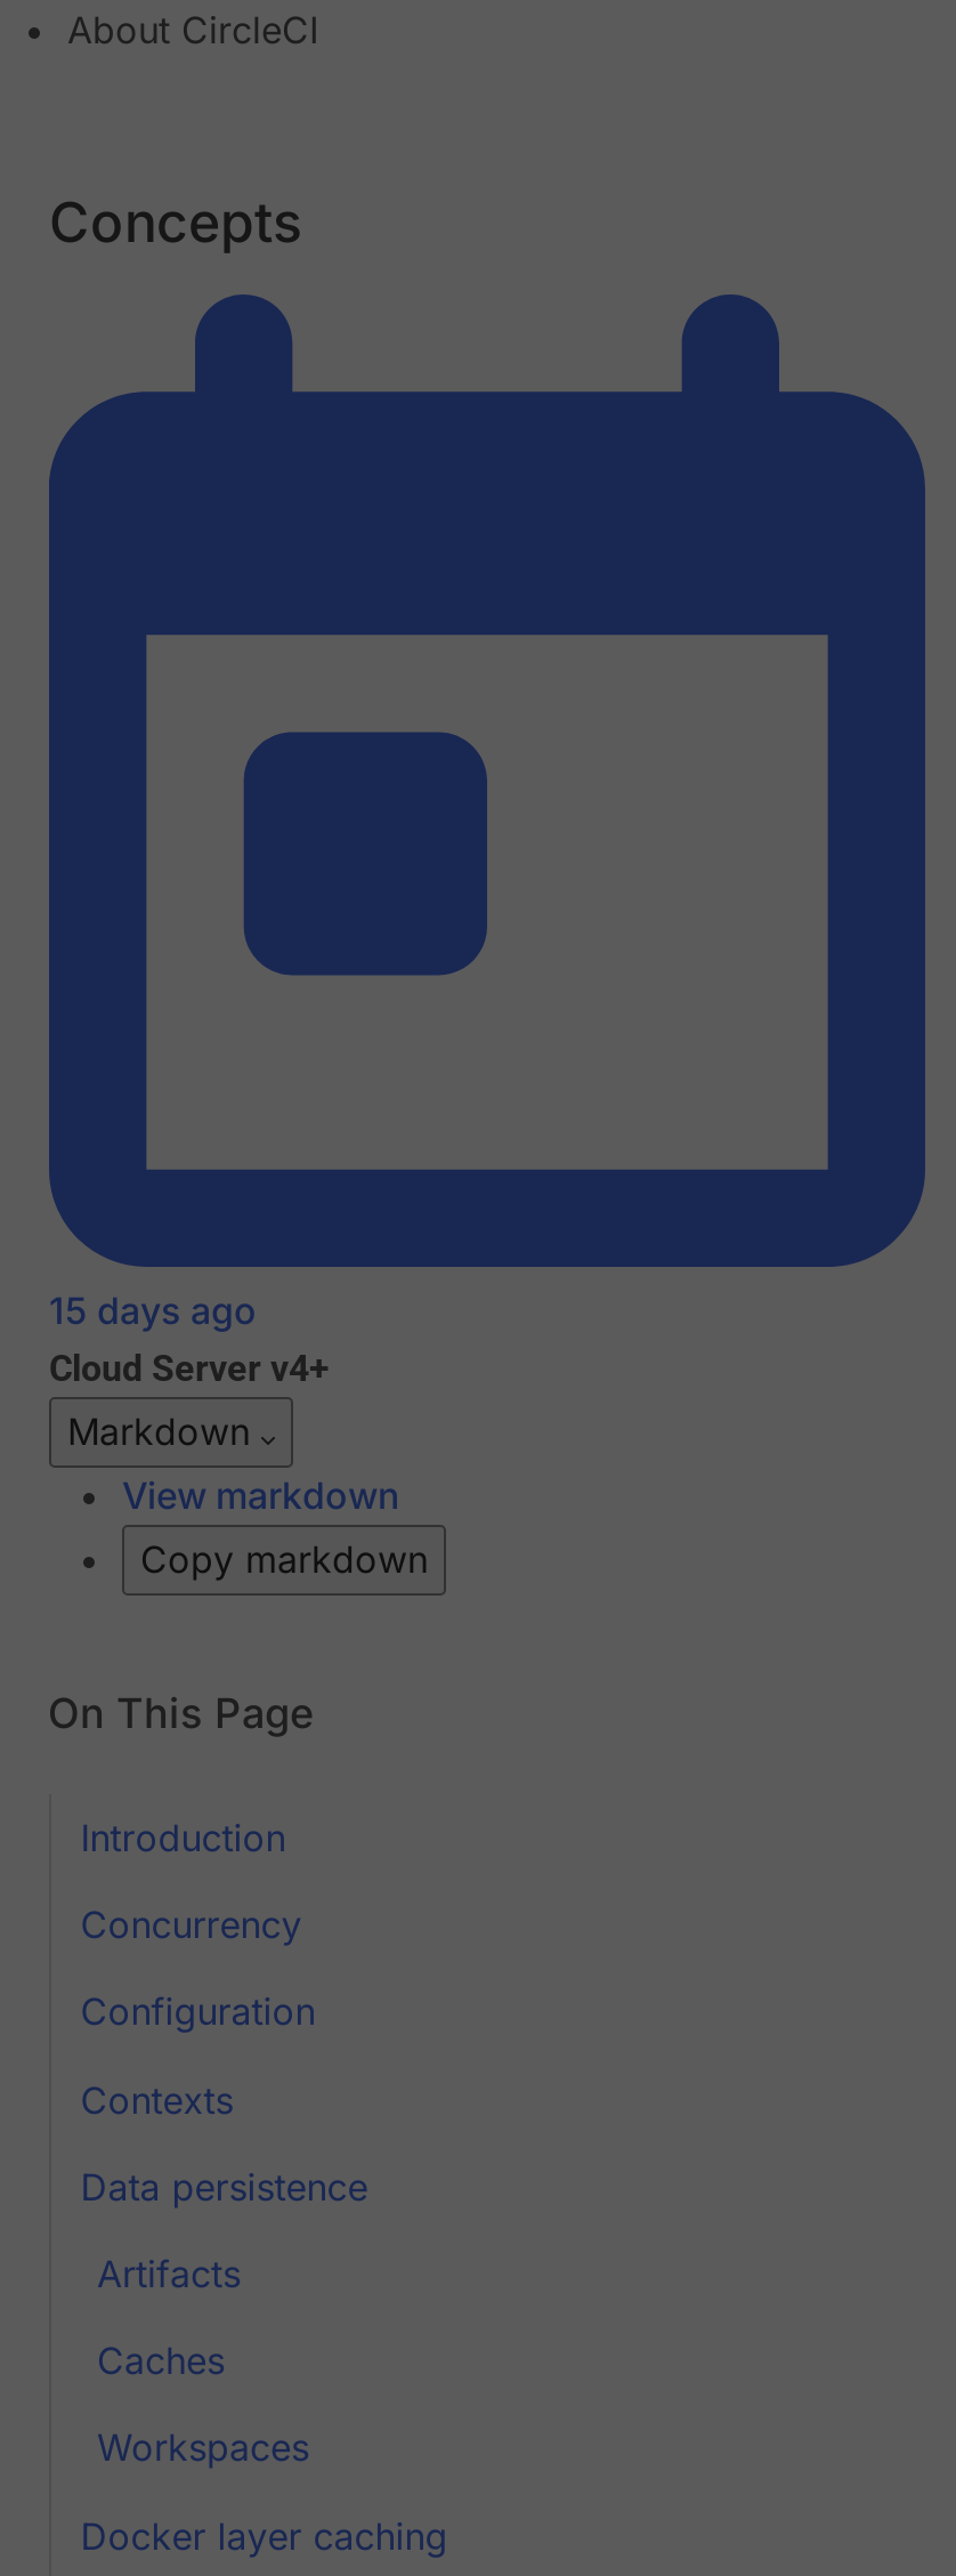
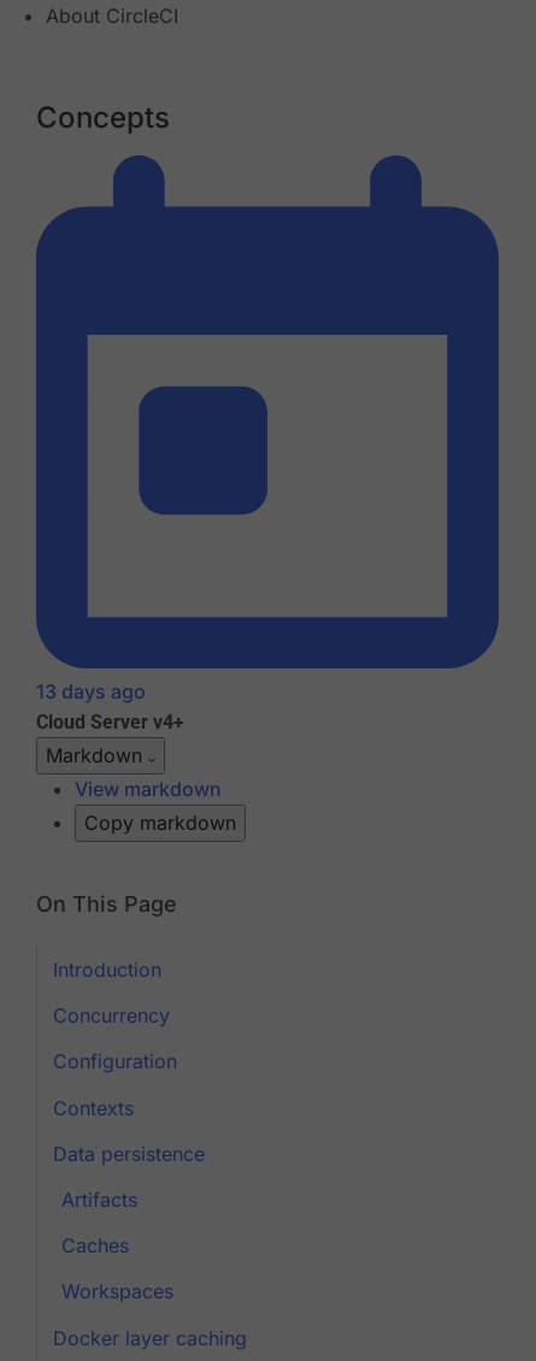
[49,1289,257,1334] 15 days ago -> [36,680,146,704] 13 days ago

